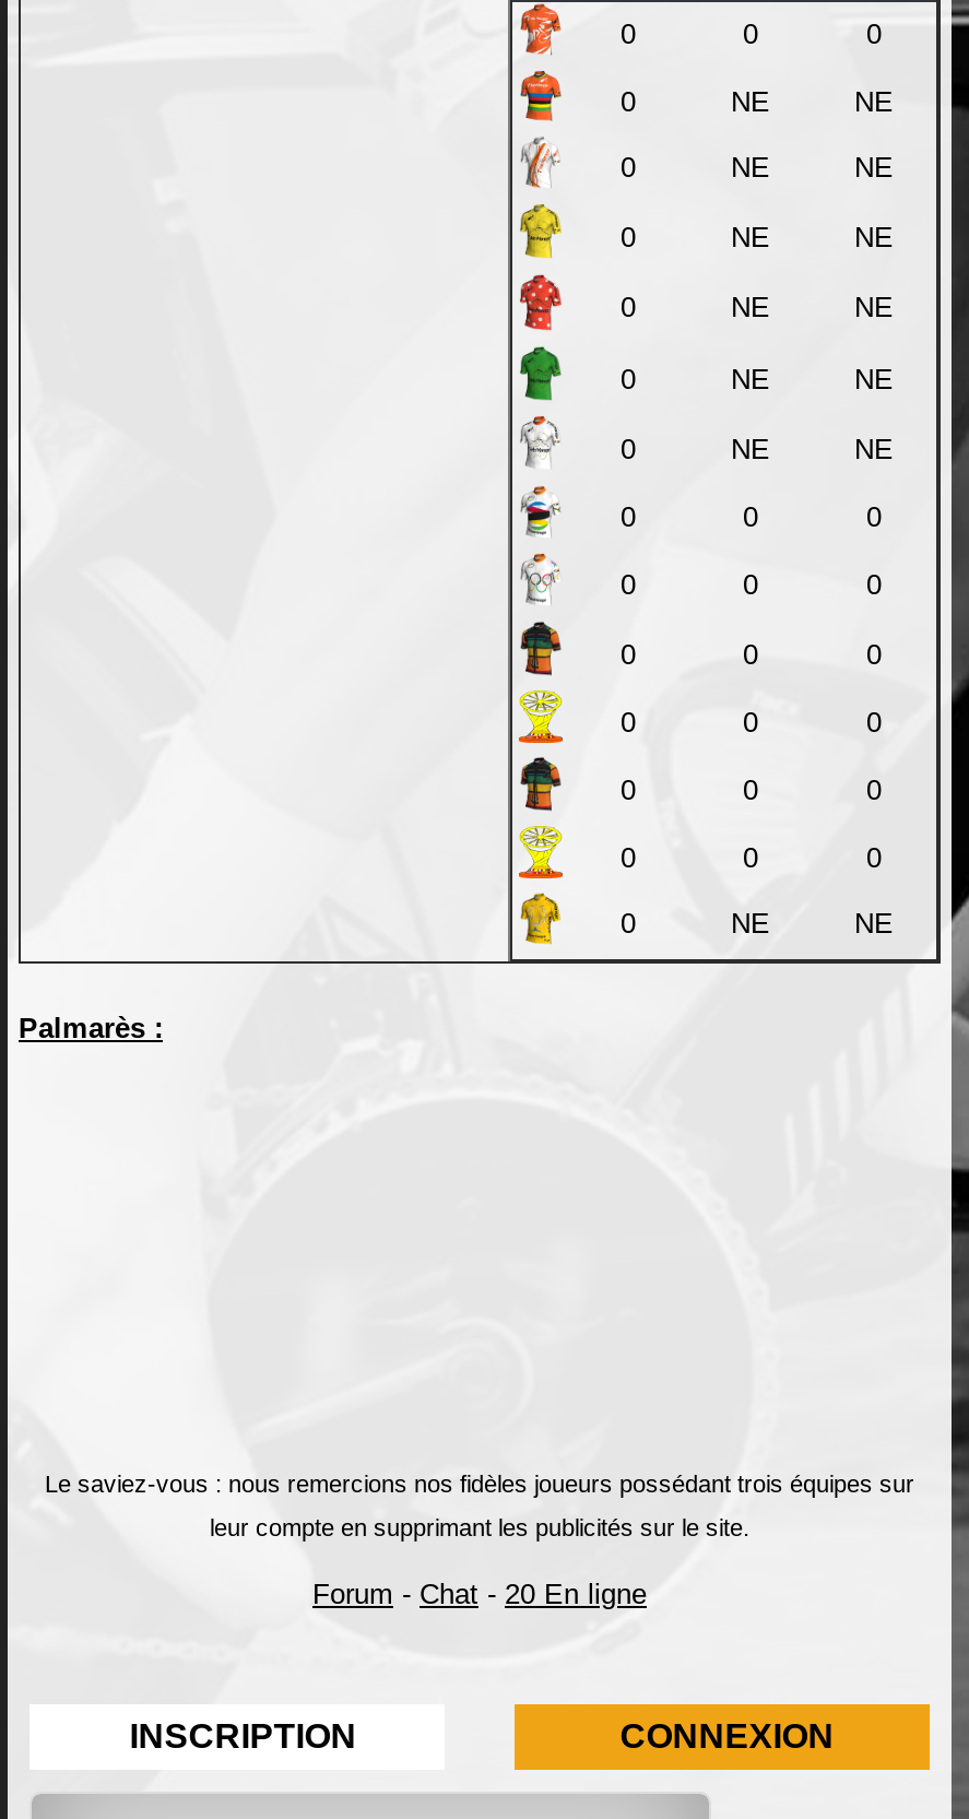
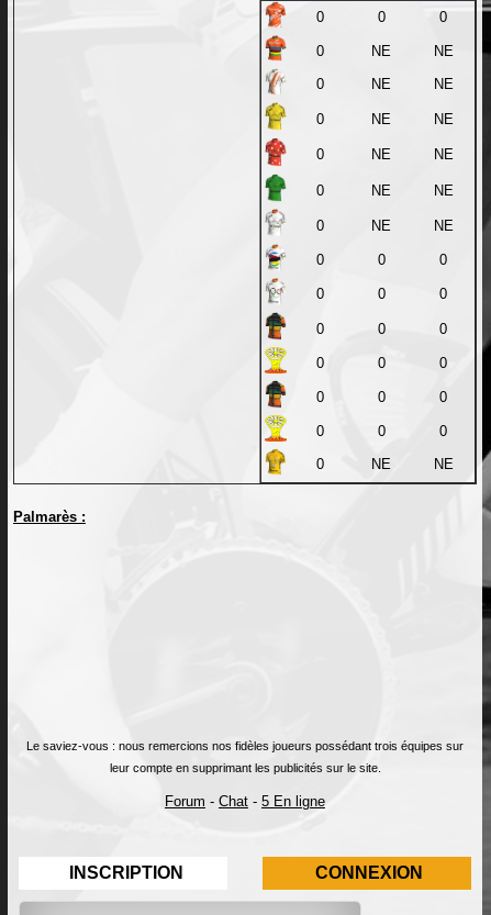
[312,1578,647,1610] Forum - Chat - 20 En ligne -> [165,793,325,810] Forum - Chat - 5 En ligne

